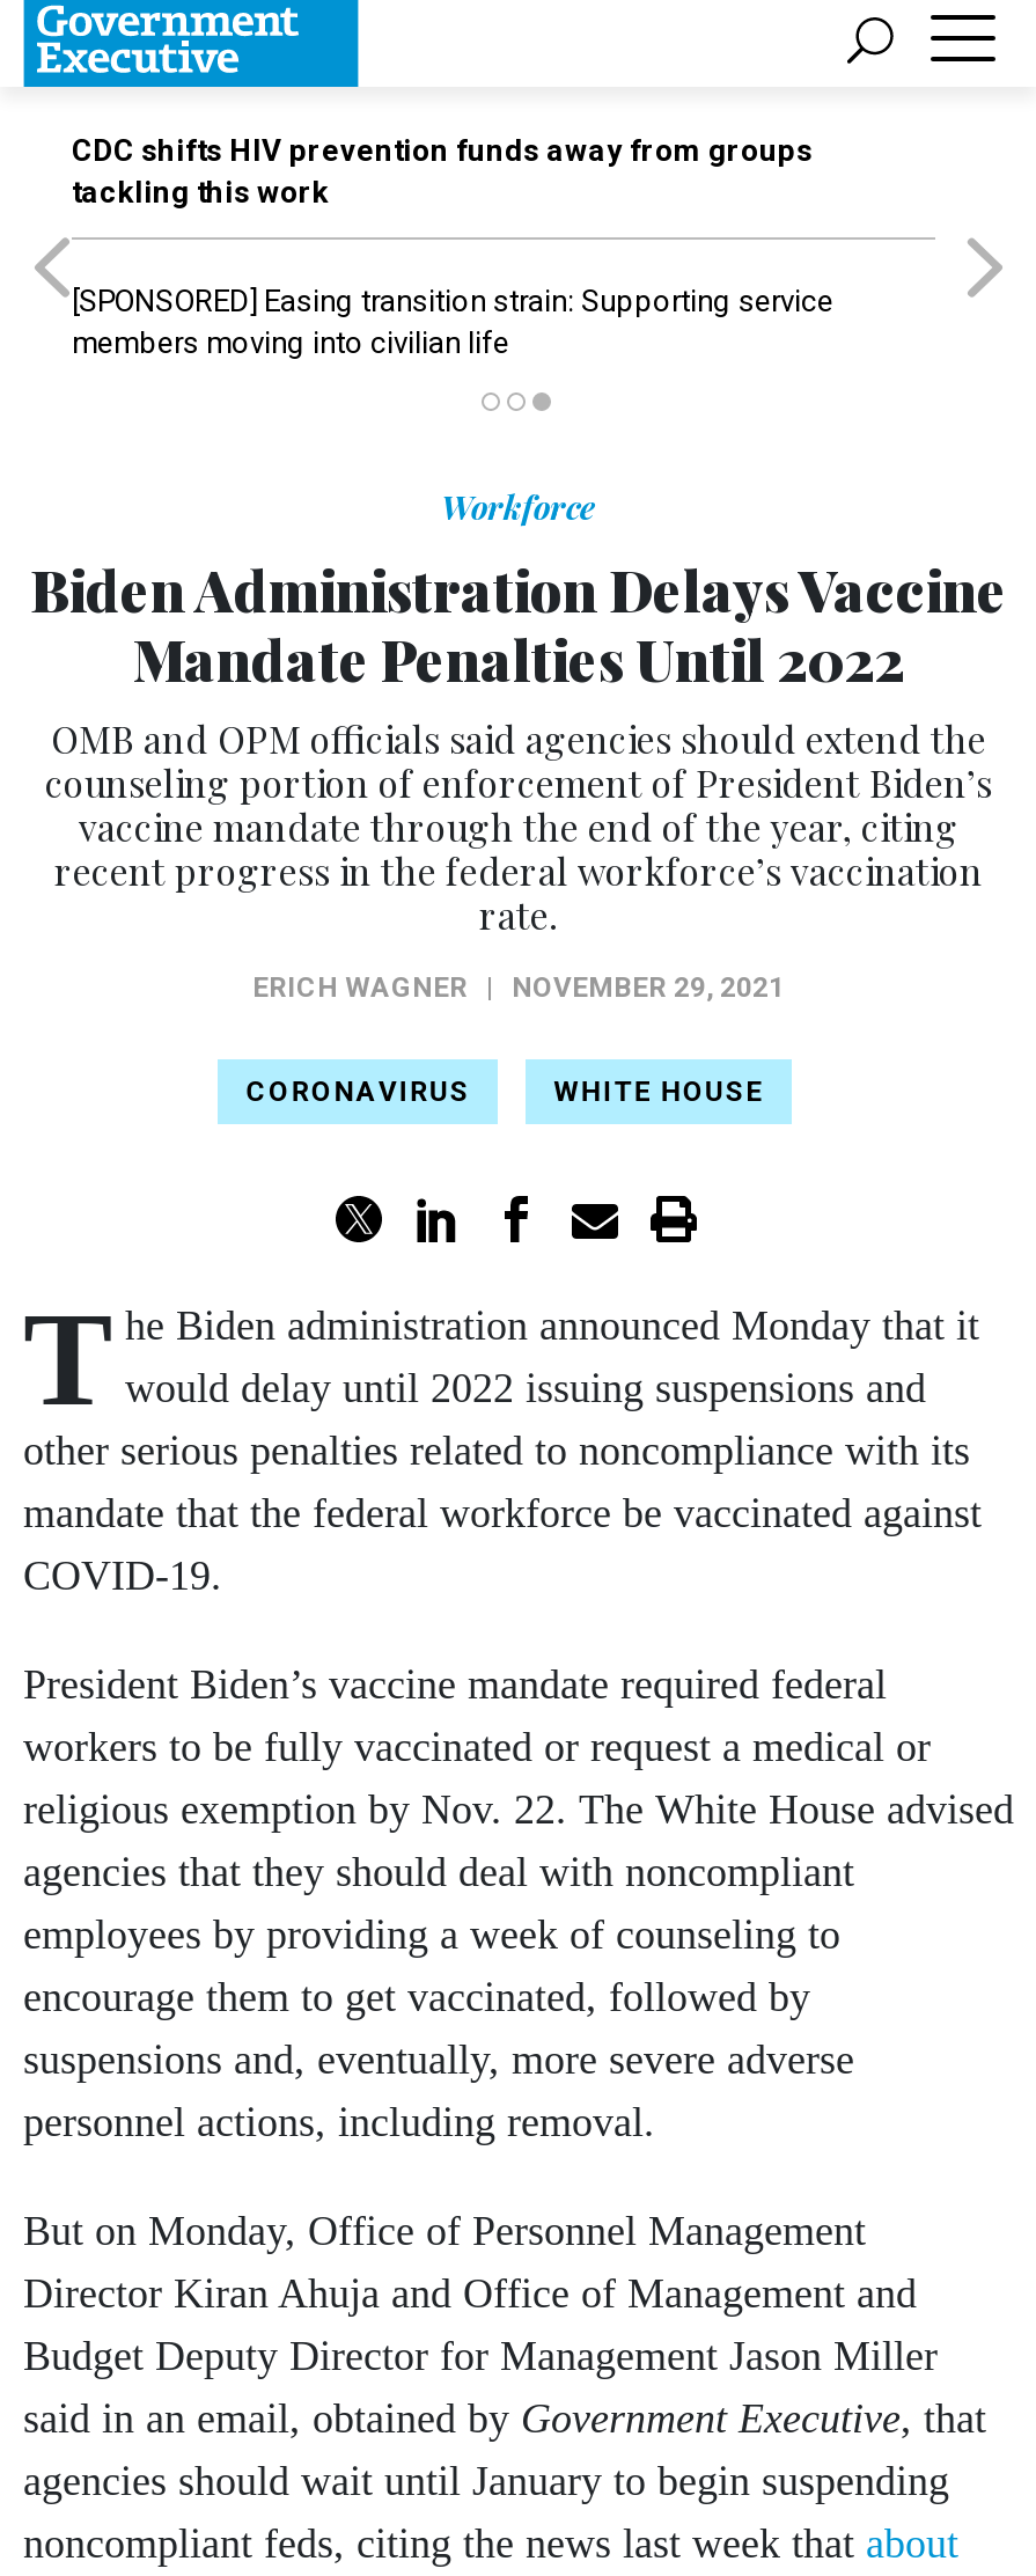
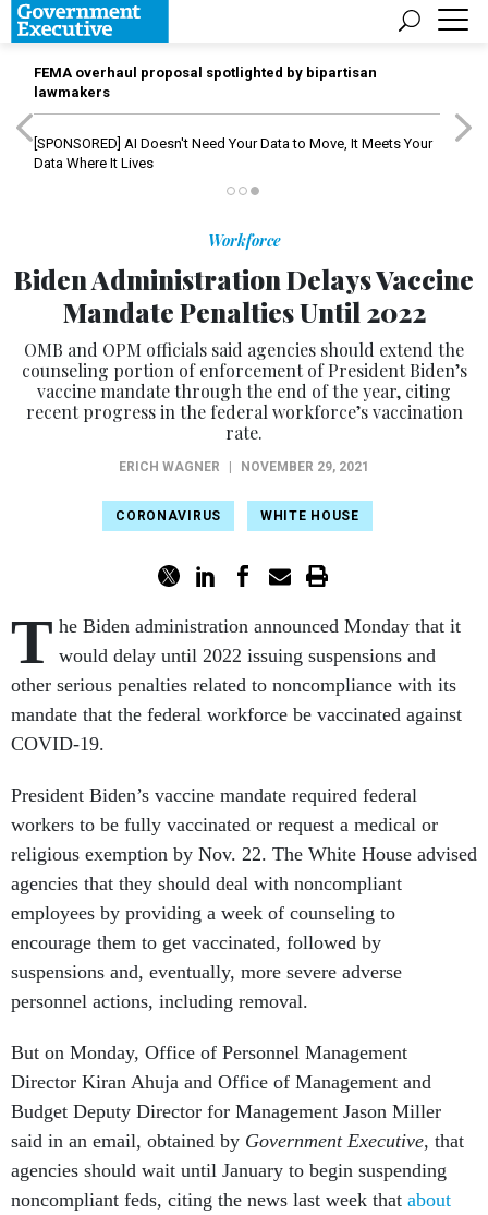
[72,133,813,210] CDC shifts HIV prevention funds away from groups | tackling this work -> [34,64,377,100] FEMA overhaul proposal spotlighted by bipartisan | lawmakers
[72,284,833,360] [SPONSORED] Easing transition strain: Supporting service | members moving into civilian life -> [34,135,432,171] [SPONSORED] AI Doesn't Need Your Data to Move, It Meets Your | Data Where It Lives

